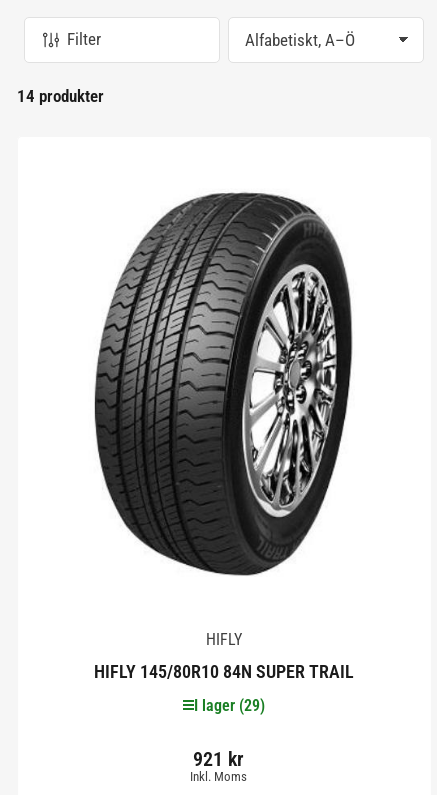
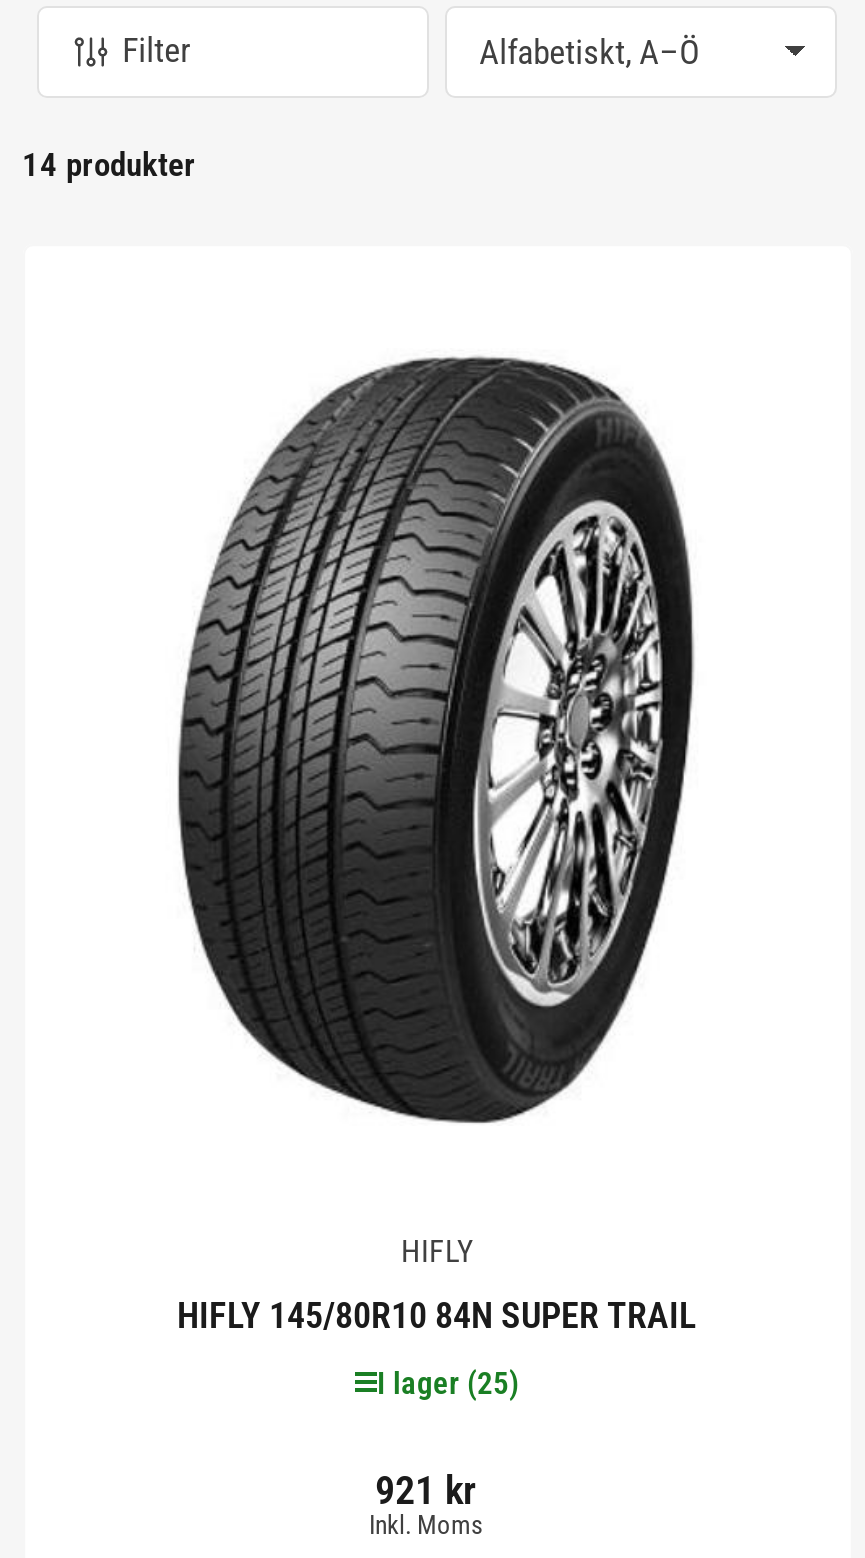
[194,695,265,714] I lager (29) -> [377,1363,519,1401] I lager (25)

